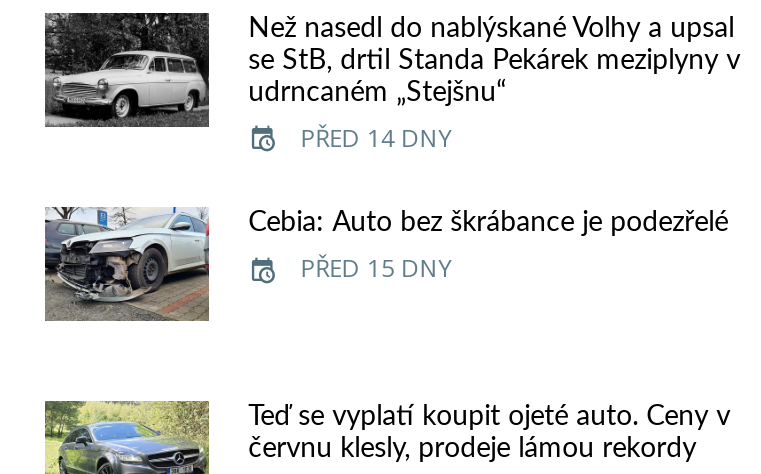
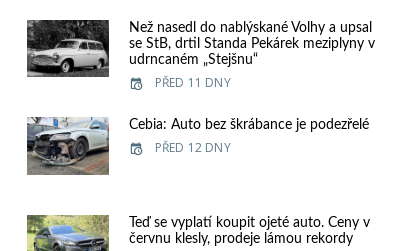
[301,120,452,154] PŘED 14 DNY -> [155,74,231,91] PŘED 11 DNY
[301,251,452,285] PŘED 15 DNY -> [155,139,231,156] PŘED 12 DNY

